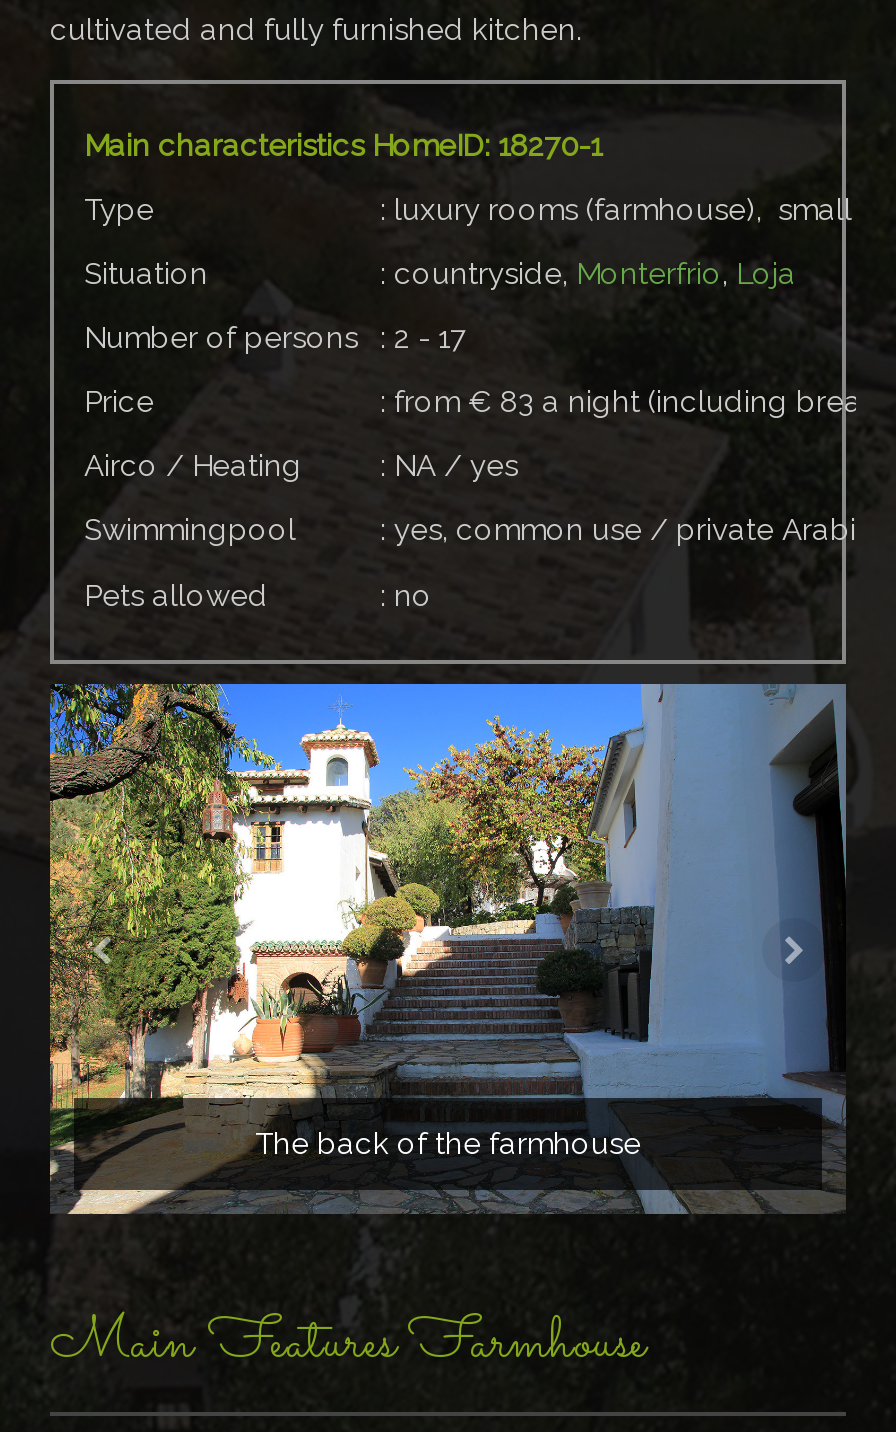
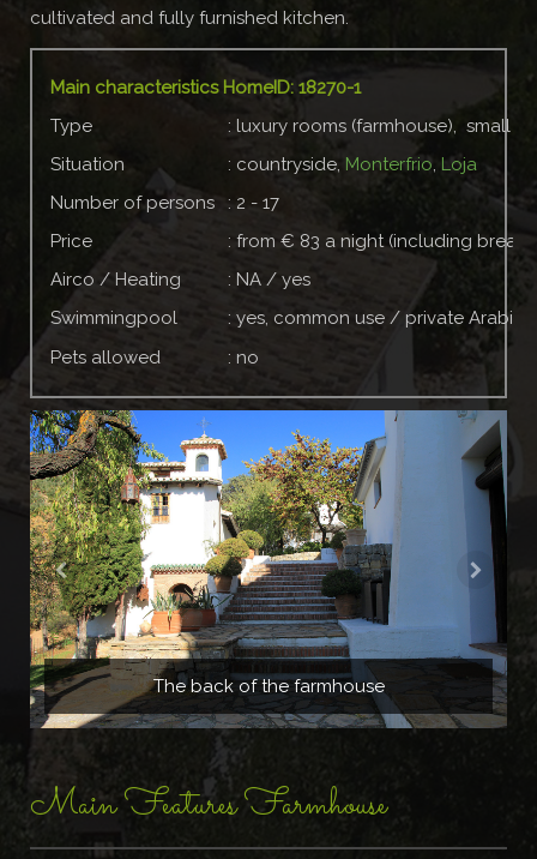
[262,1127,634,1163] The side of the farmhouse -> [153,676,384,697] The back of the farmhouse

